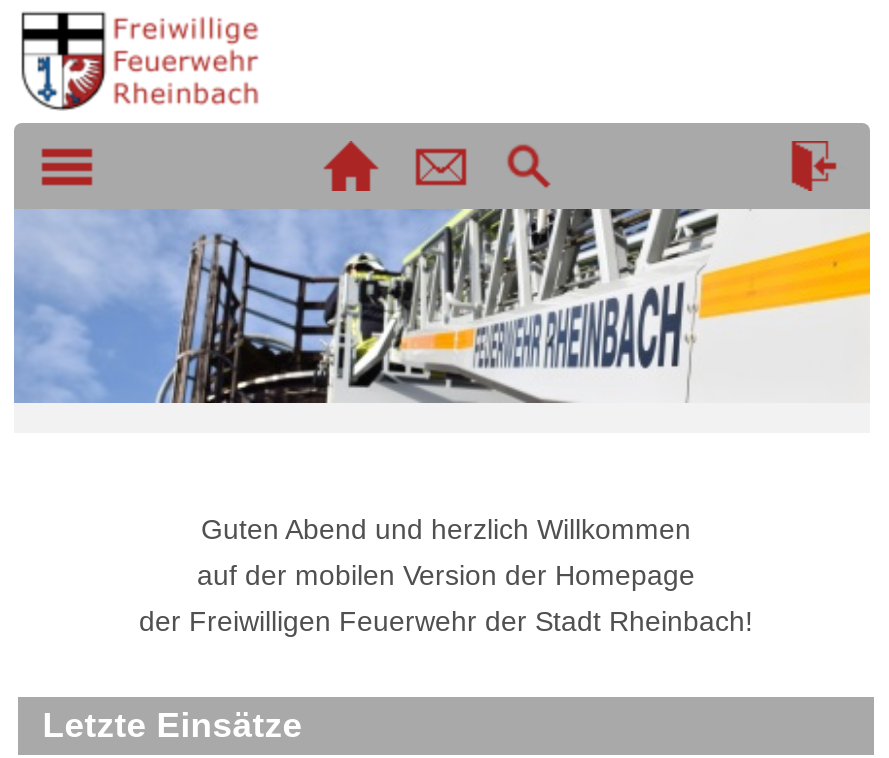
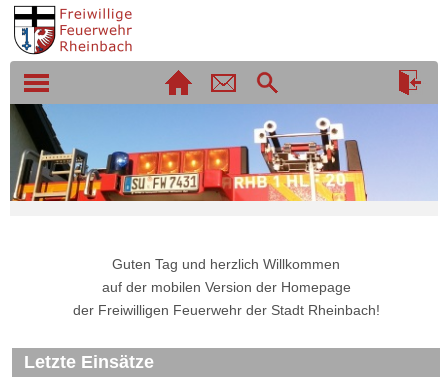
[12,207,872,405] [image] -> [9,103,438,202] [image]
[201,512,691,544] Guten Abend und herzlich Willkommen -> [112,256,340,272] Guten Tag und herzlich Willkommen

